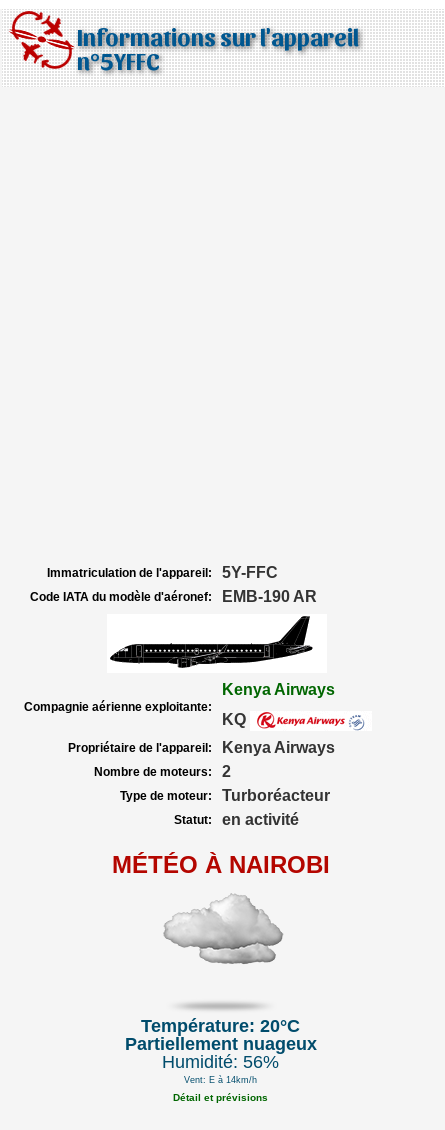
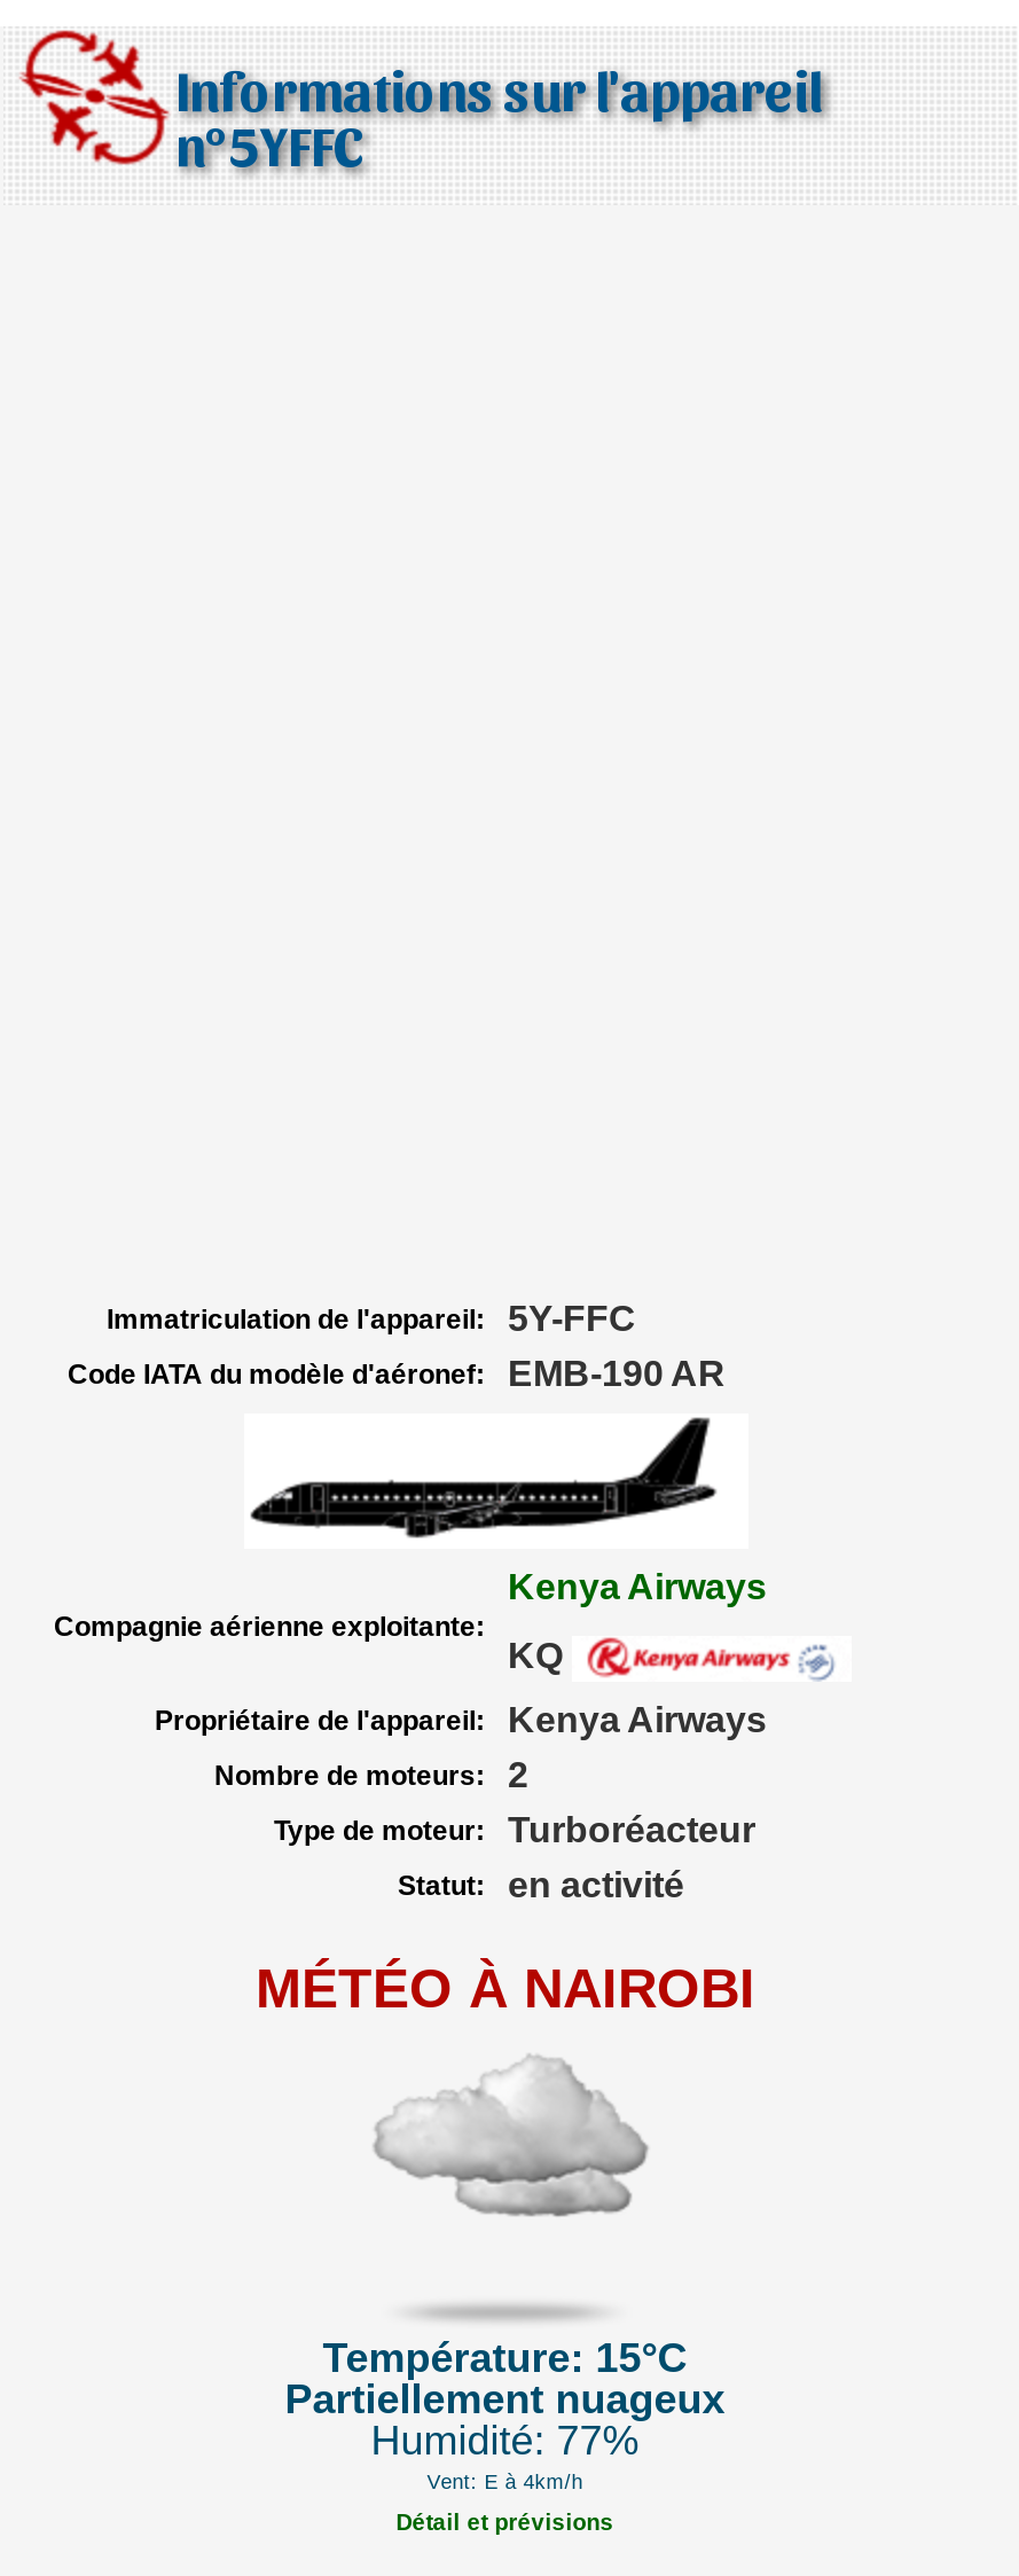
[141,1016,300,1036] Température: 20°C -> [323,2335,687,2381] Température: 15°C
[162,1052,279,1072] Humidité: 56% -> [371,2418,639,2464] Humidité: 77%
[184,1075,257,1085] Vent: E à 14km/h -> [427,2471,583,2493] Vent: E à 4km/h

